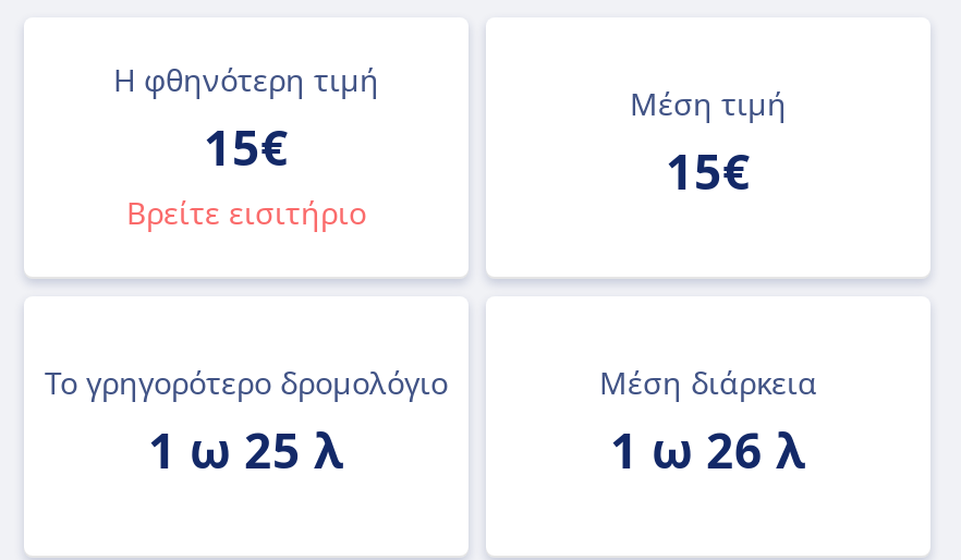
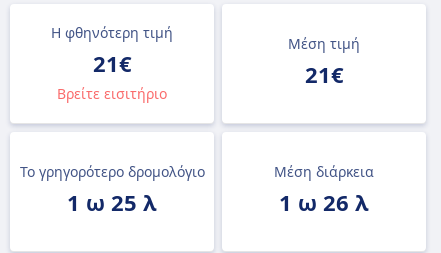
[204,113,289,179] 15€ -> [92,48,131,78] 21€
[666,137,751,203] 15€ -> [304,59,343,89] 21€

